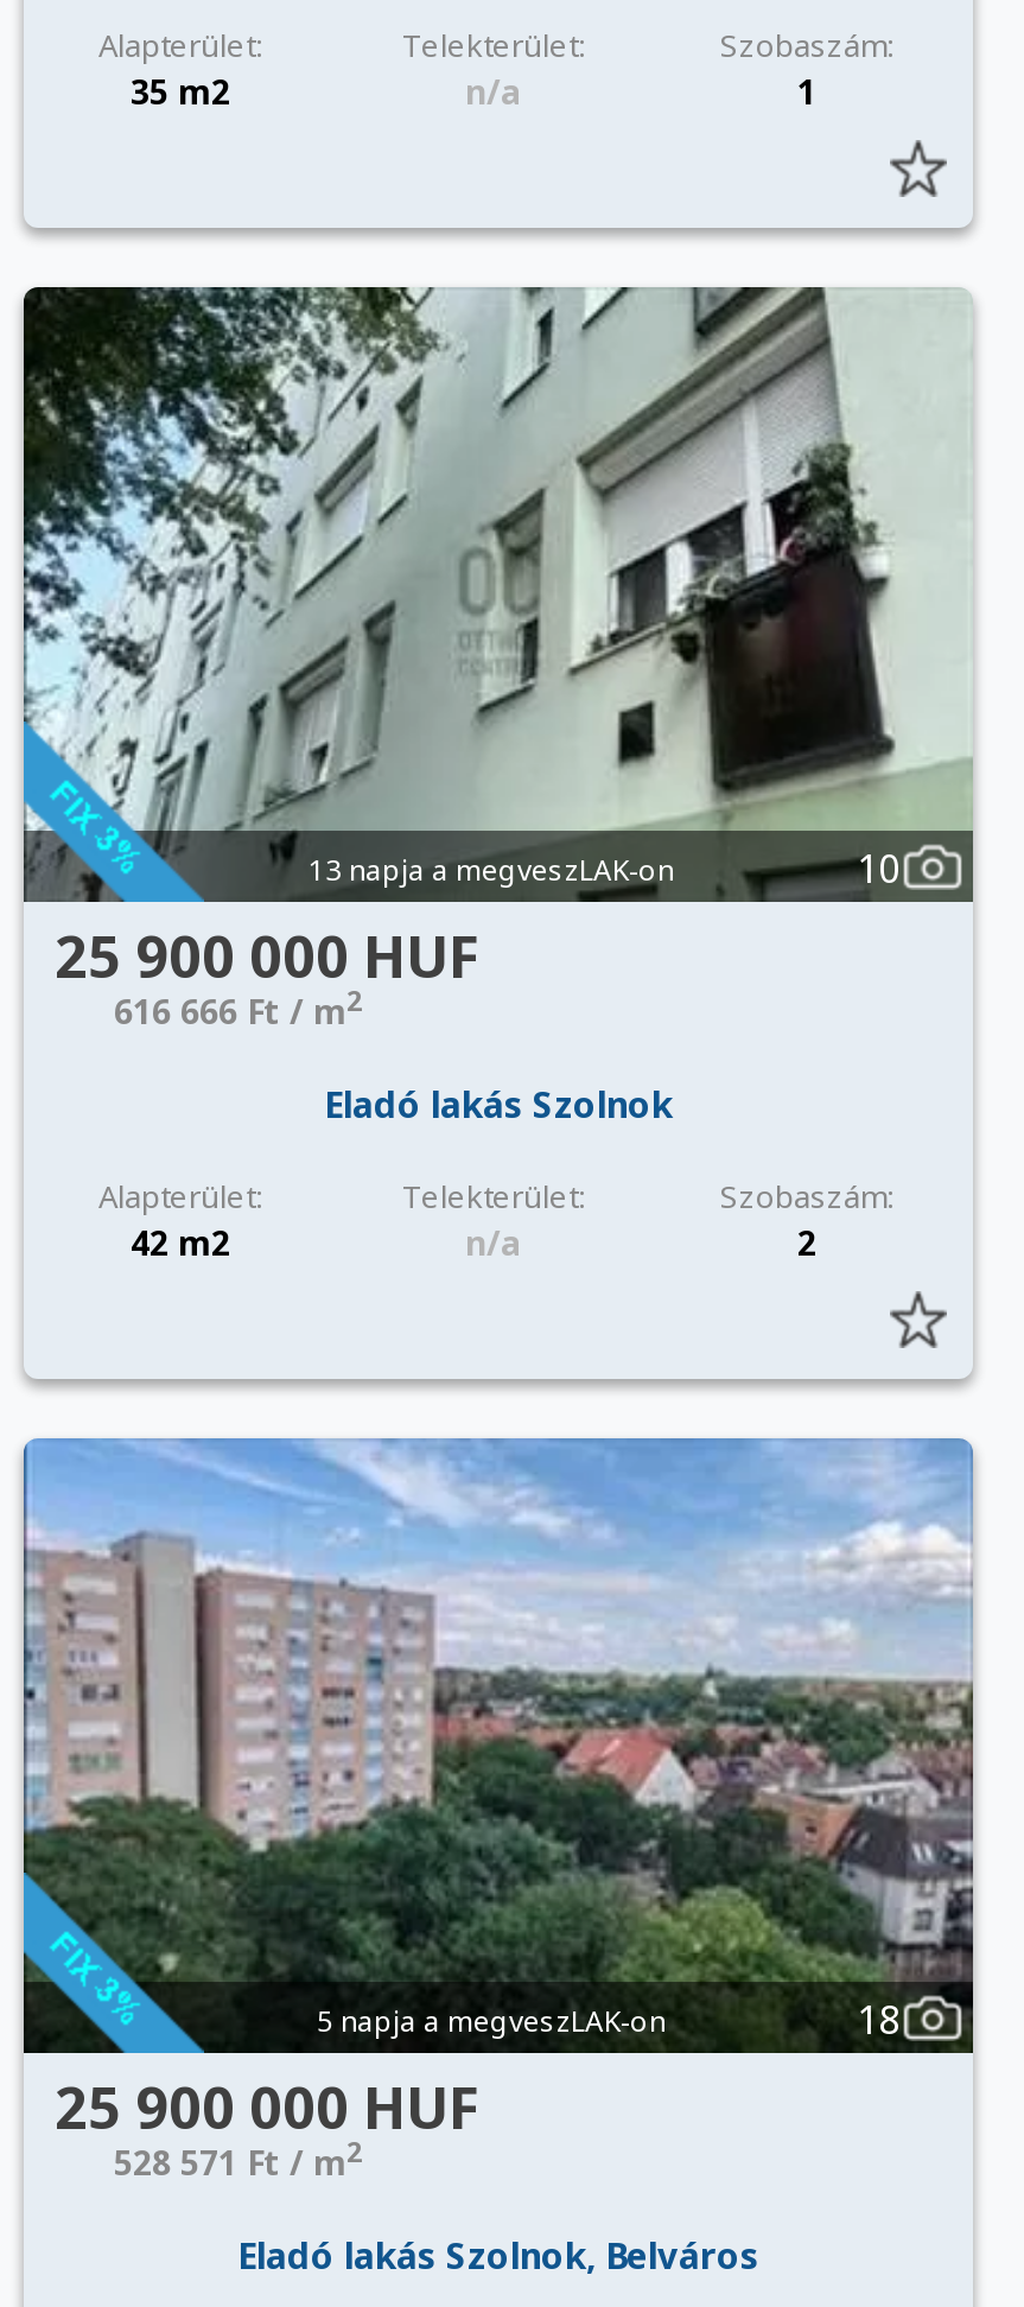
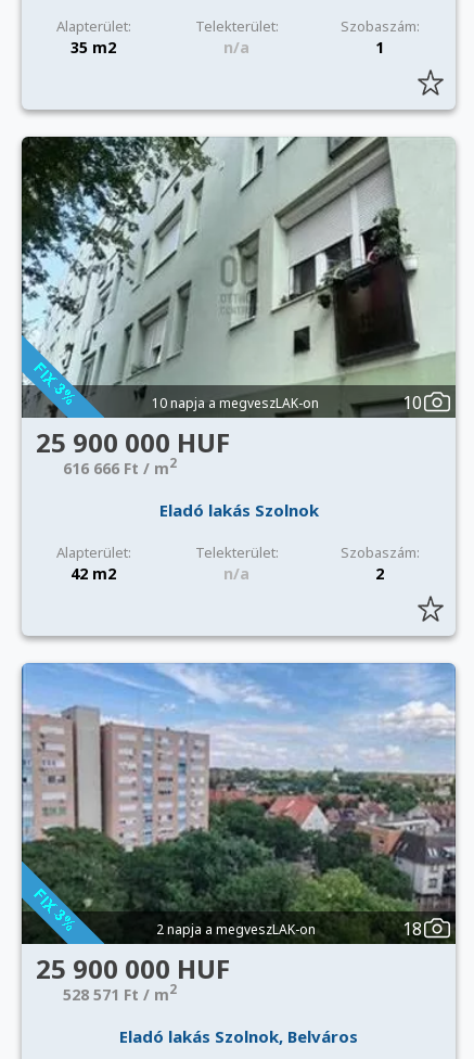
[309,849,674,890] 13 napja a megveszLAK-on -> [152,394,319,412] 10 napja a megveszLAK-on
[317,2000,666,2041] 5 napja a megveszLAK-on -> [156,920,315,938] 2 napja a megveszLAK-on

